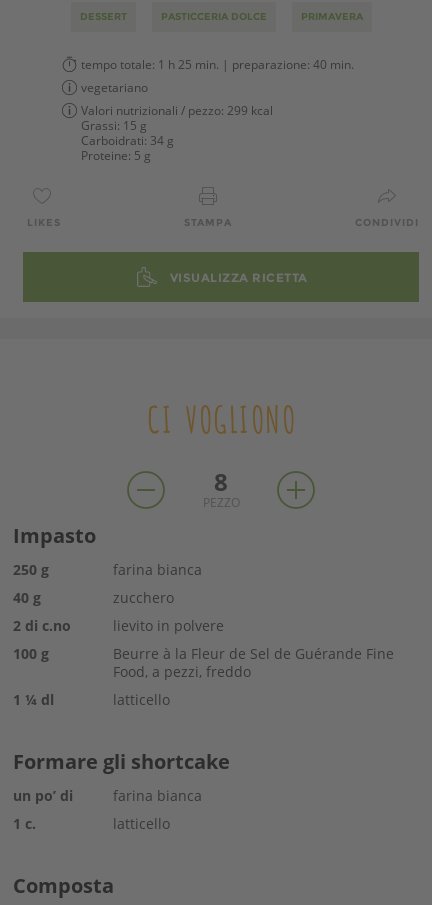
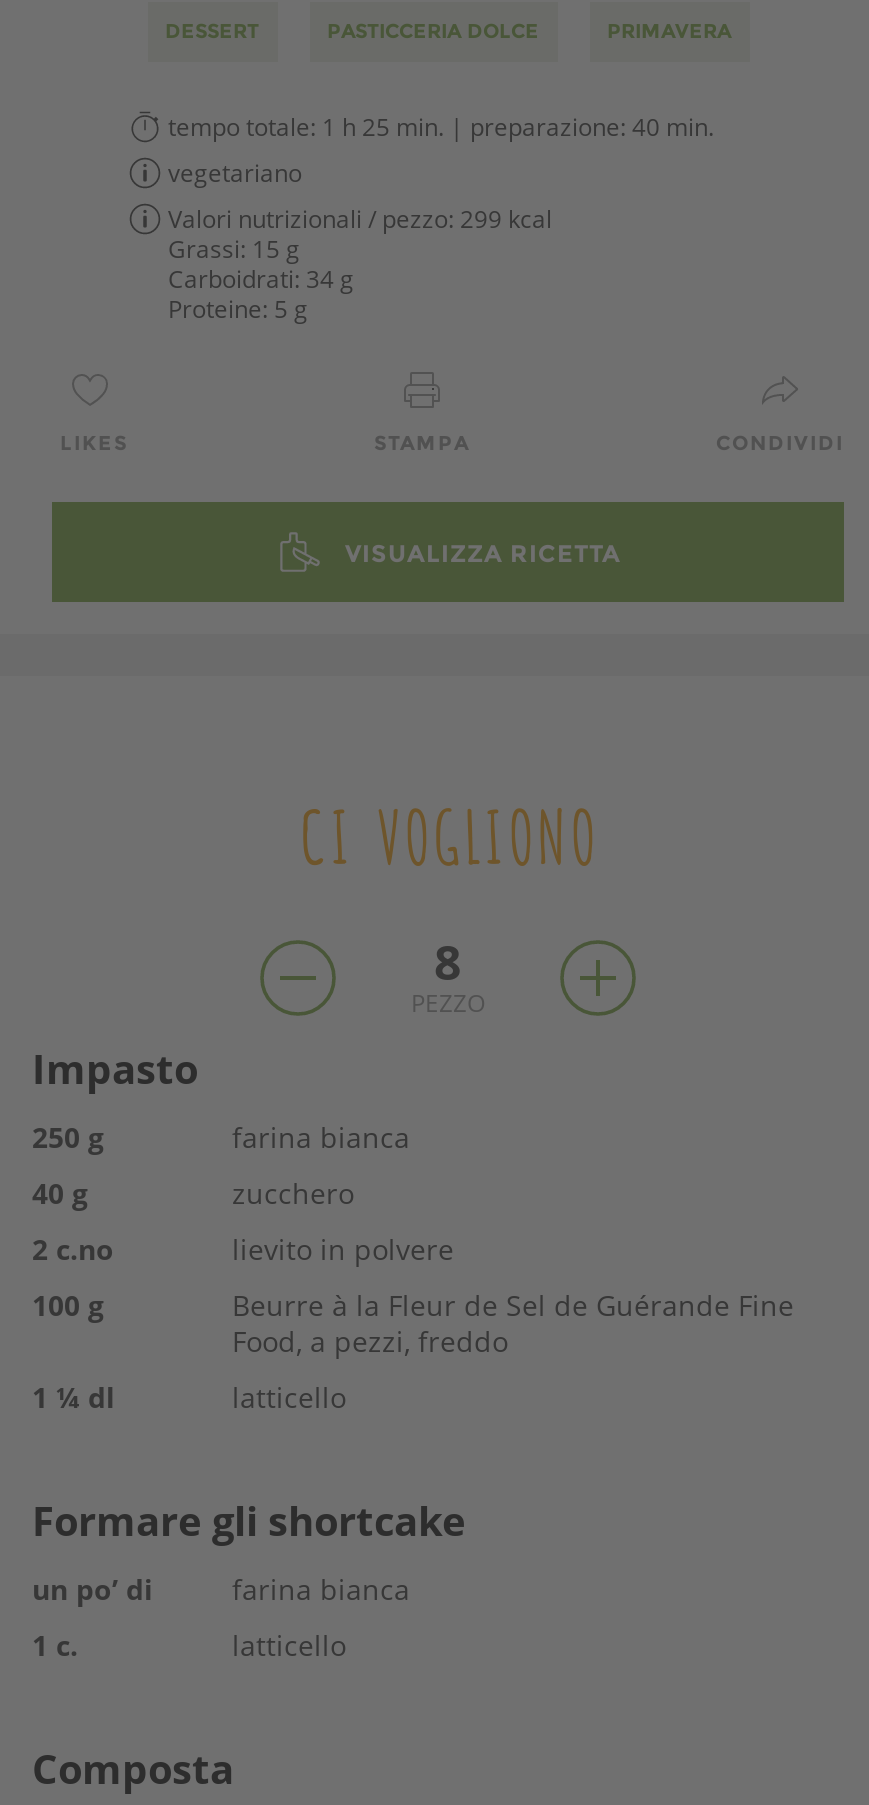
[13,616,71,635] 2 di c.no -> [32,1229,114,1267] 2 c.no

